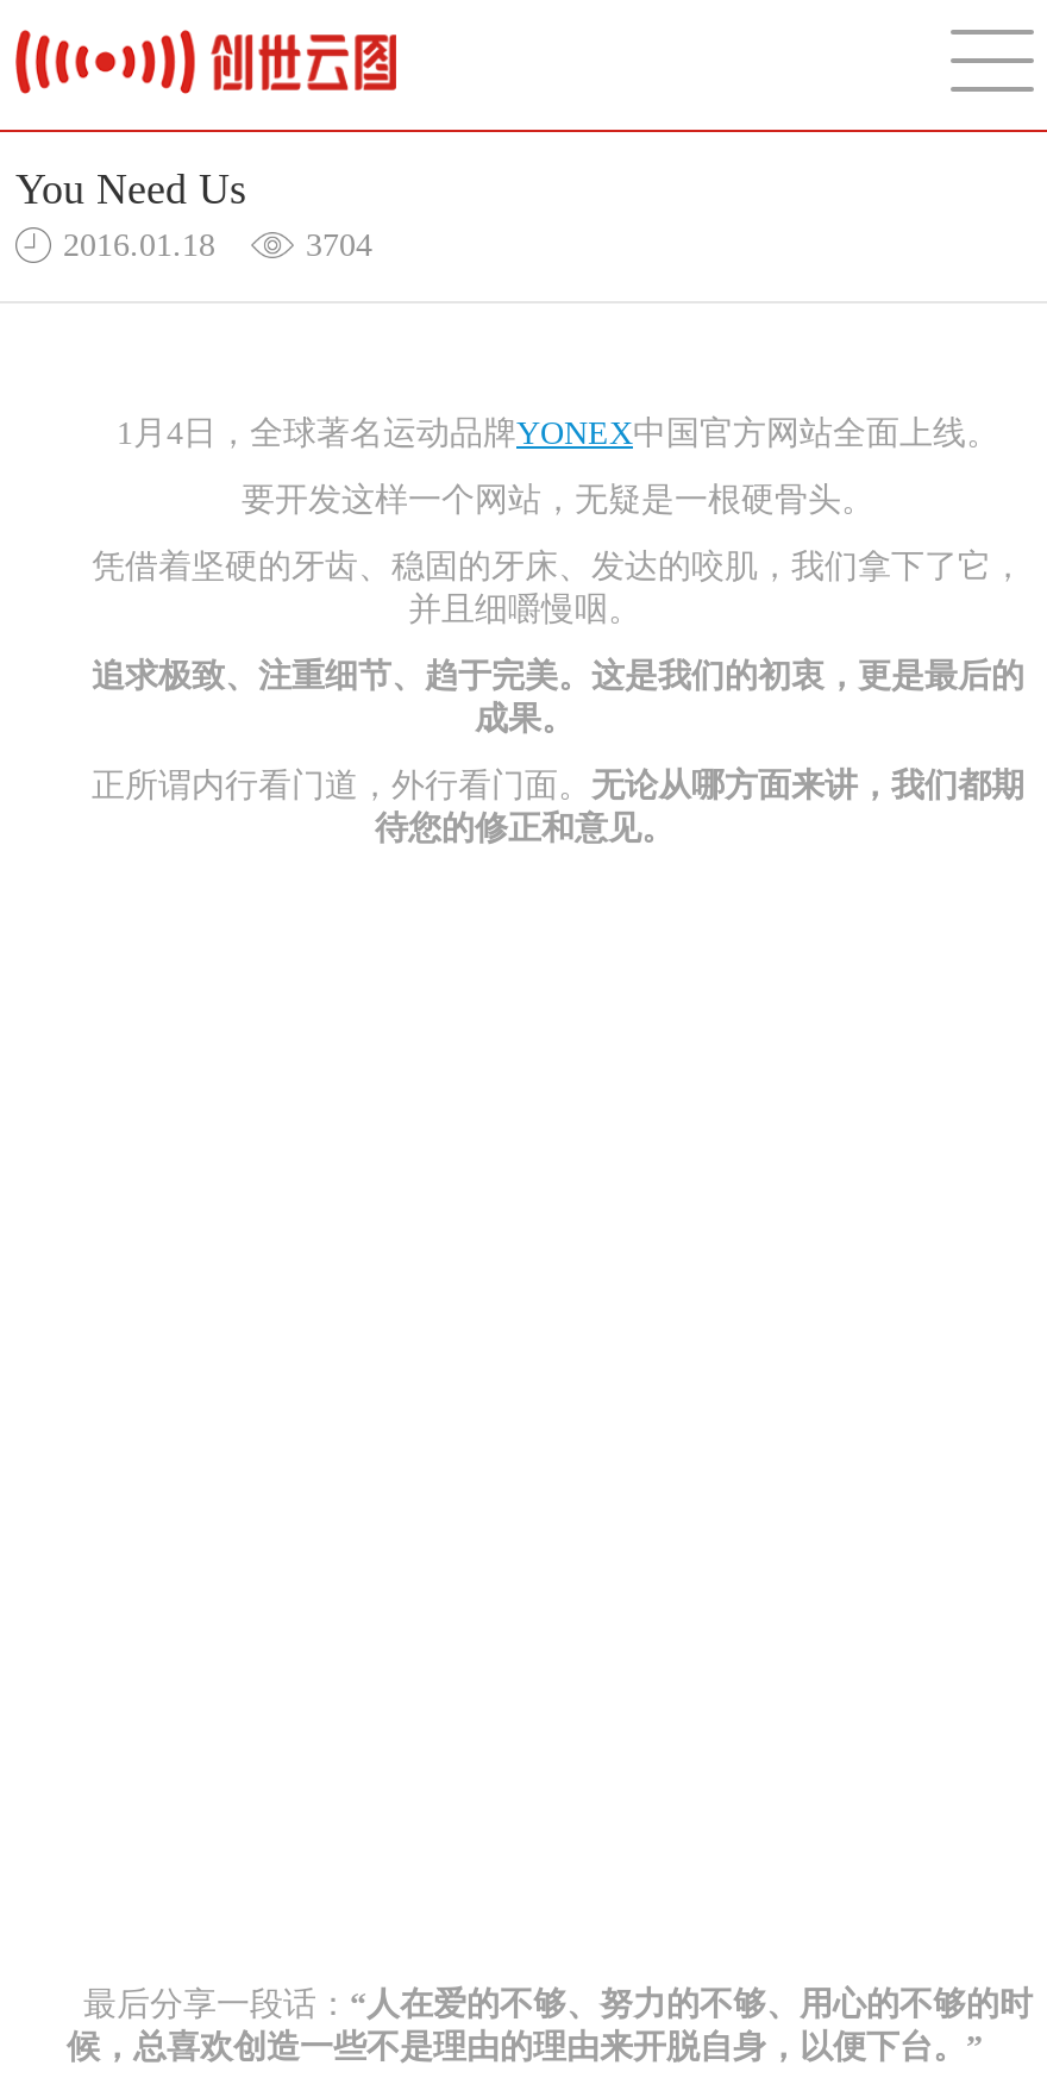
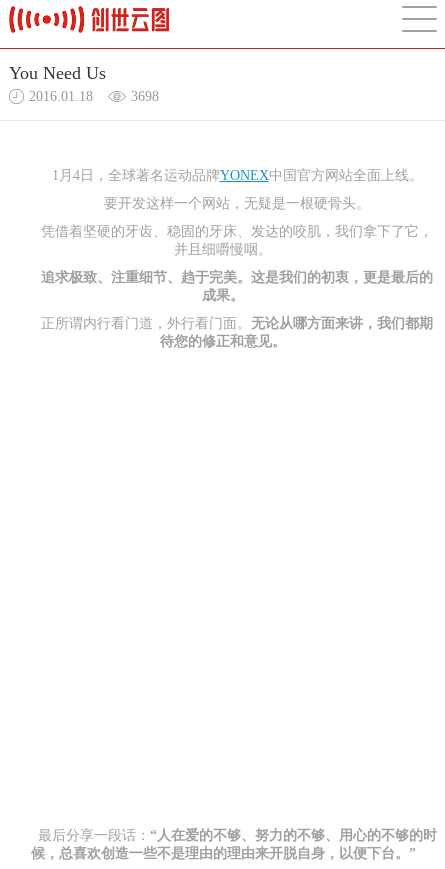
[306,227,372,263] 3704 -> [131,89,159,104] 3698

